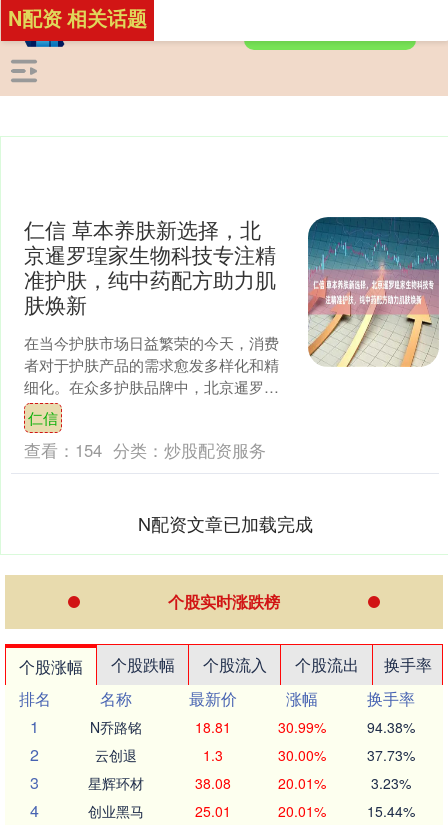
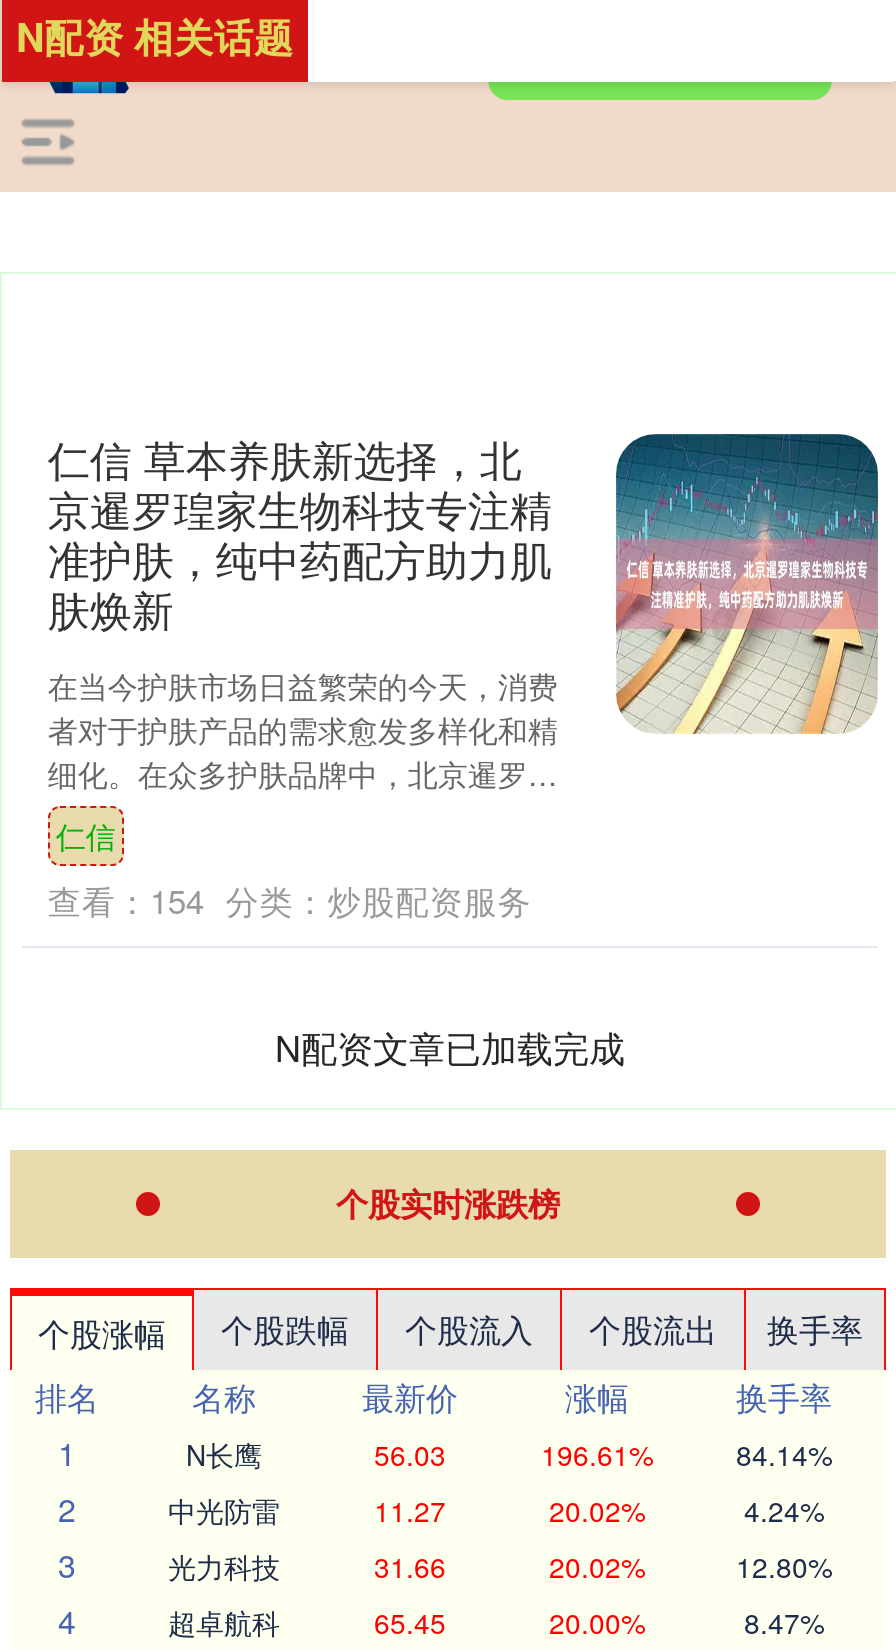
[90,717,414,737] N乔路铭 | 18.81 | 30.99% | 94.38% -> [186,1434,832,1474] N长鹰 | 56.03 | 196.61% | 84.14%
[95,745,414,765] 云创退 | 1.3 | 30.00% | 37.73% -> [168,1490,824,1530] 中光防雷 | 11.27 | 20.02% | 4.24%
[88,773,410,793] 星辉环材 | 38.08 | 20.01% | 3.23% -> [168,1546,832,1586] 光力科技 | 31.66 | 20.02% | 12.80%
[88,801,414,821] 创业黑马 | 25.01 | 20.01% | 15.44% -> [168,1602,824,1642] 超卓航科 | 65.45 | 20.00% | 8.47%

